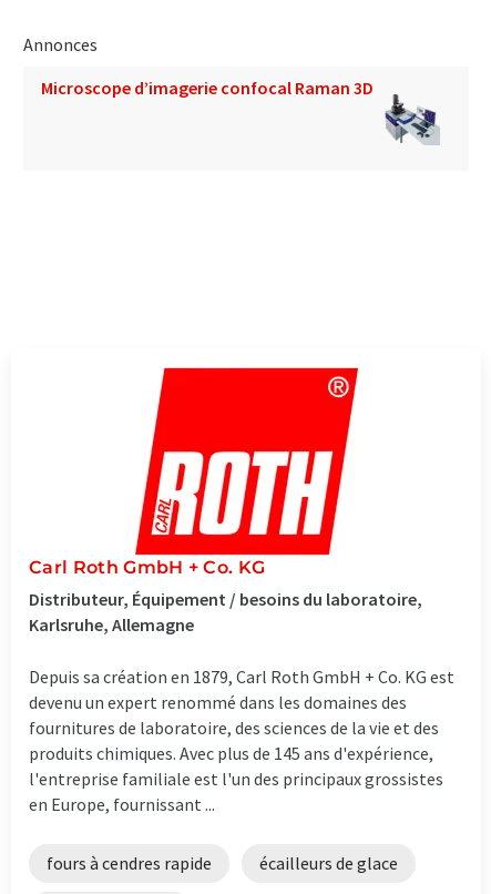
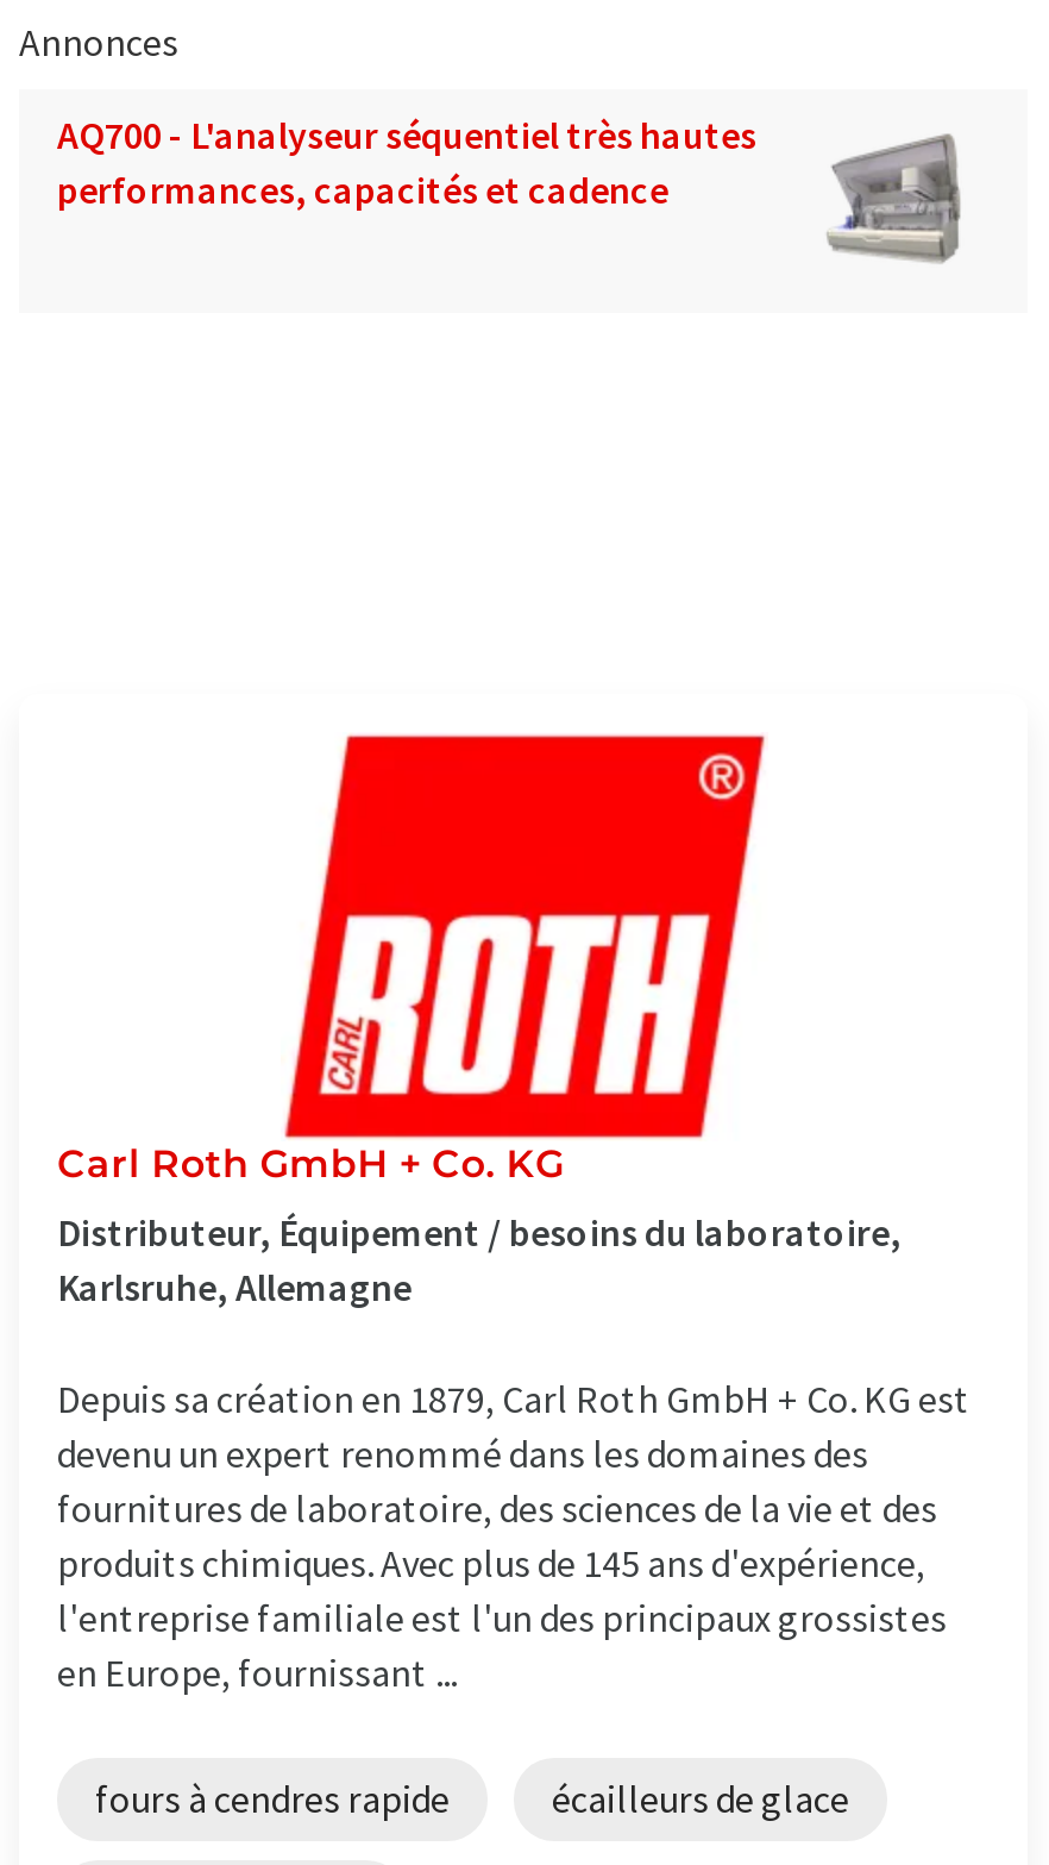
[41,76,449,146] [image] | Microscope d’imagerie confocal Raman 3D -> [57,110,961,263] [image] | AQ700 - L'analyseur séquentiel très hautes | performances, capacités et cadence

